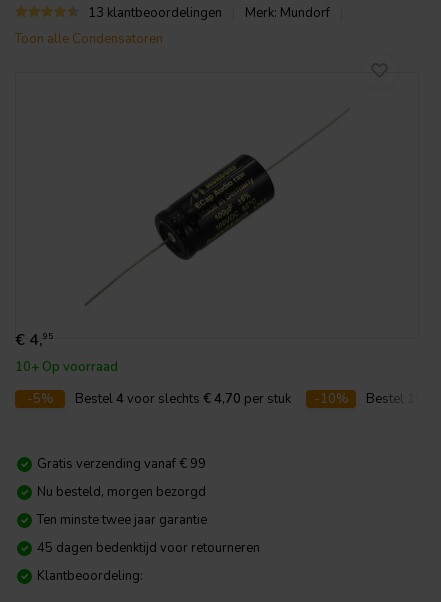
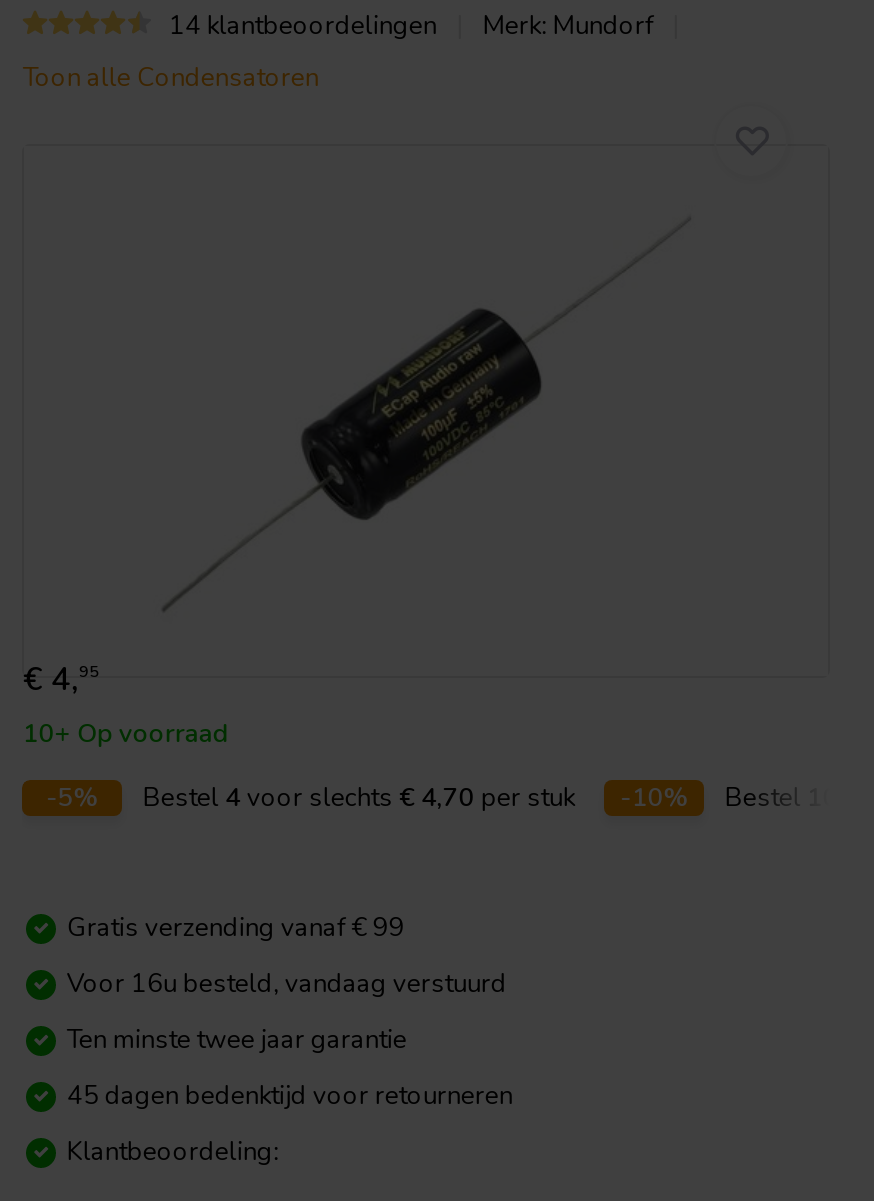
[85,4,222,22] 13 klantbeoordelingen -> [163,8,437,44] 14 klantbeoordelingen
[37,483,206,501] Nu besteld, morgen bezorgd -> [67,966,507,1002] Voor 16u besteld, vandaag verstuurd

